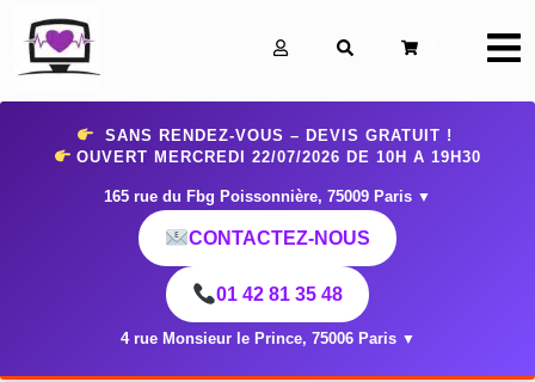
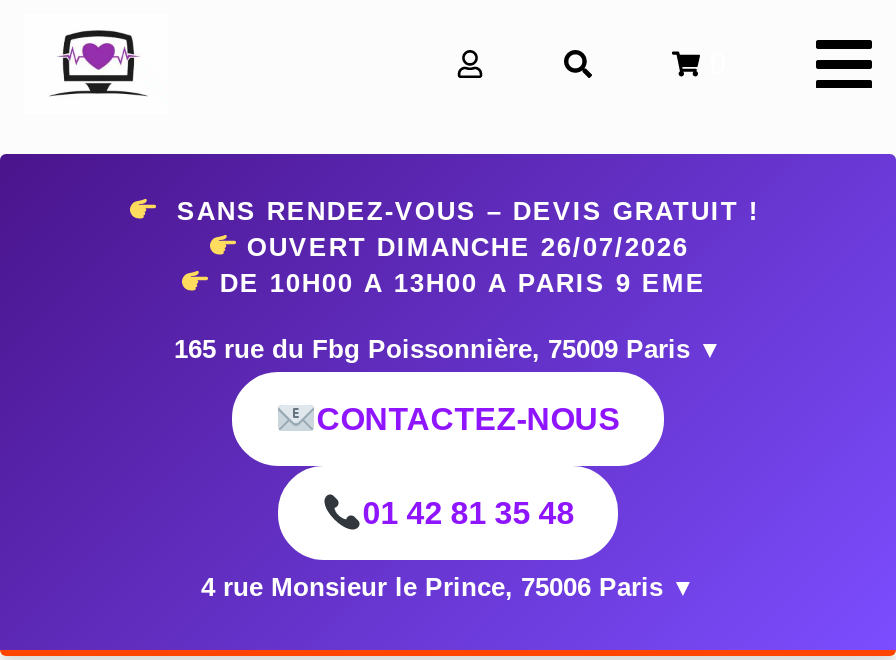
[18,18,100,76] [image] -> [36,16,164,110] [image]
[71,148,482,166] OUVERT MERCREDI 22/07/2026 DE 10H A 19H30 -> [210,232,716,298] OUVERT DIMANCHE 26/07/2026 | DE 10H00 A 13H00 A PARIS 9 EME

